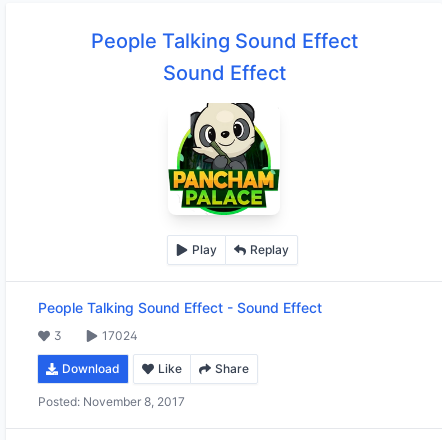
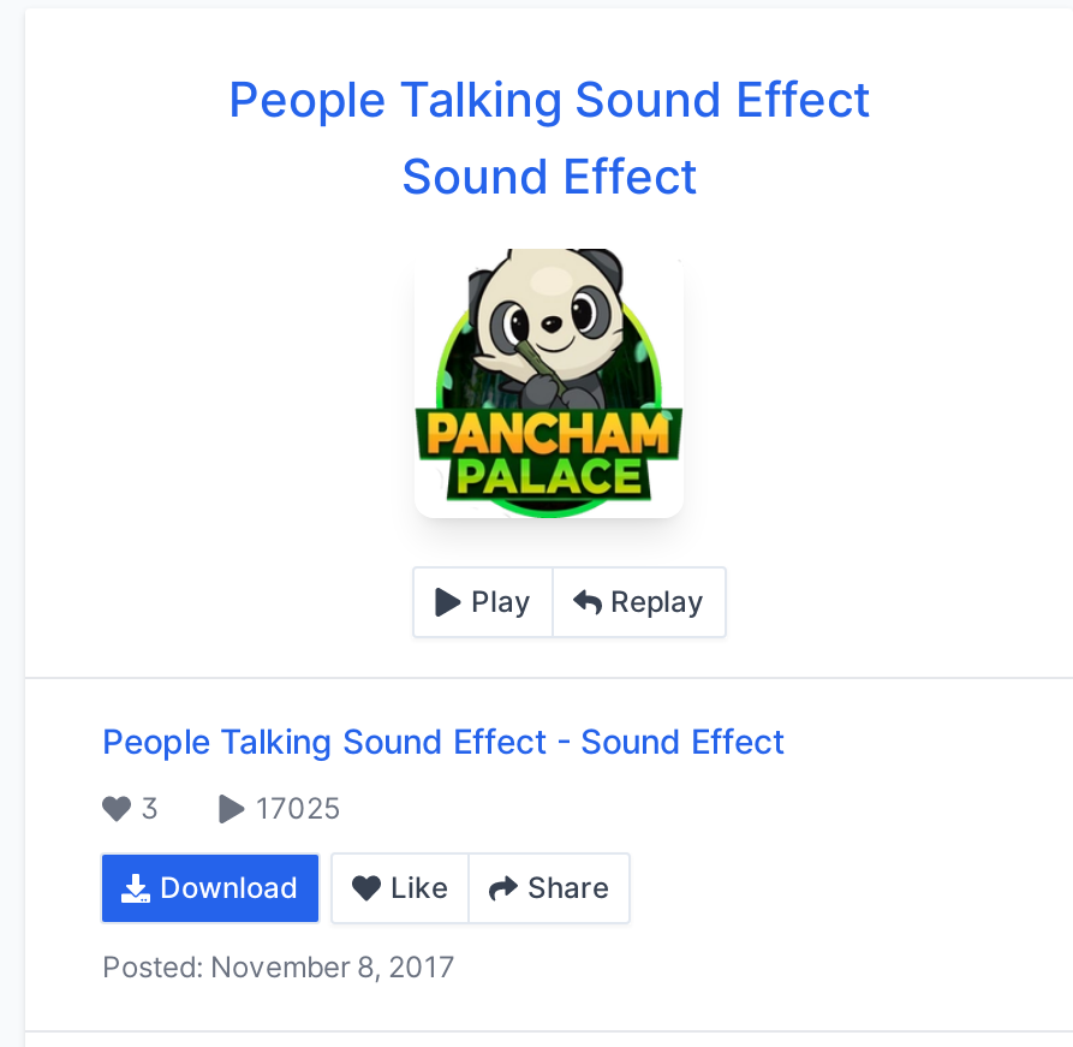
[102,328,138,343] 17024 -> [256,790,340,826] 17025

